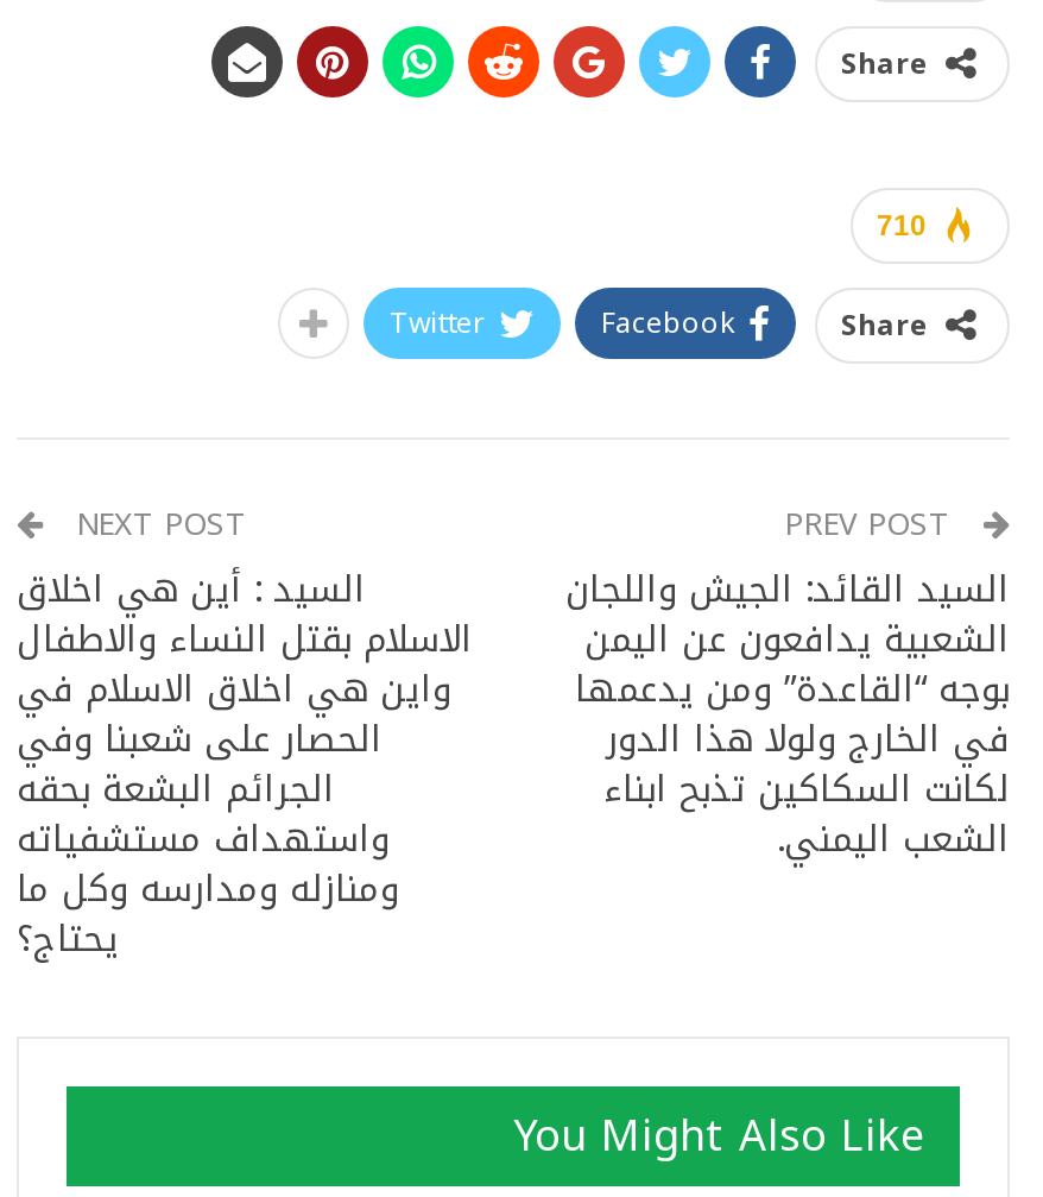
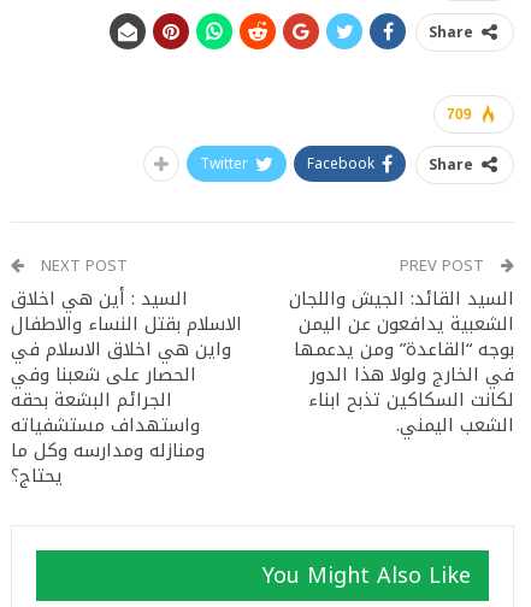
[877,208,927,242] 710 -> [447,106,472,122] 709

